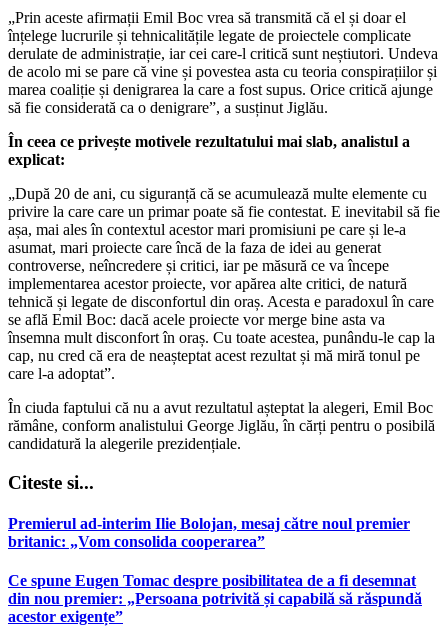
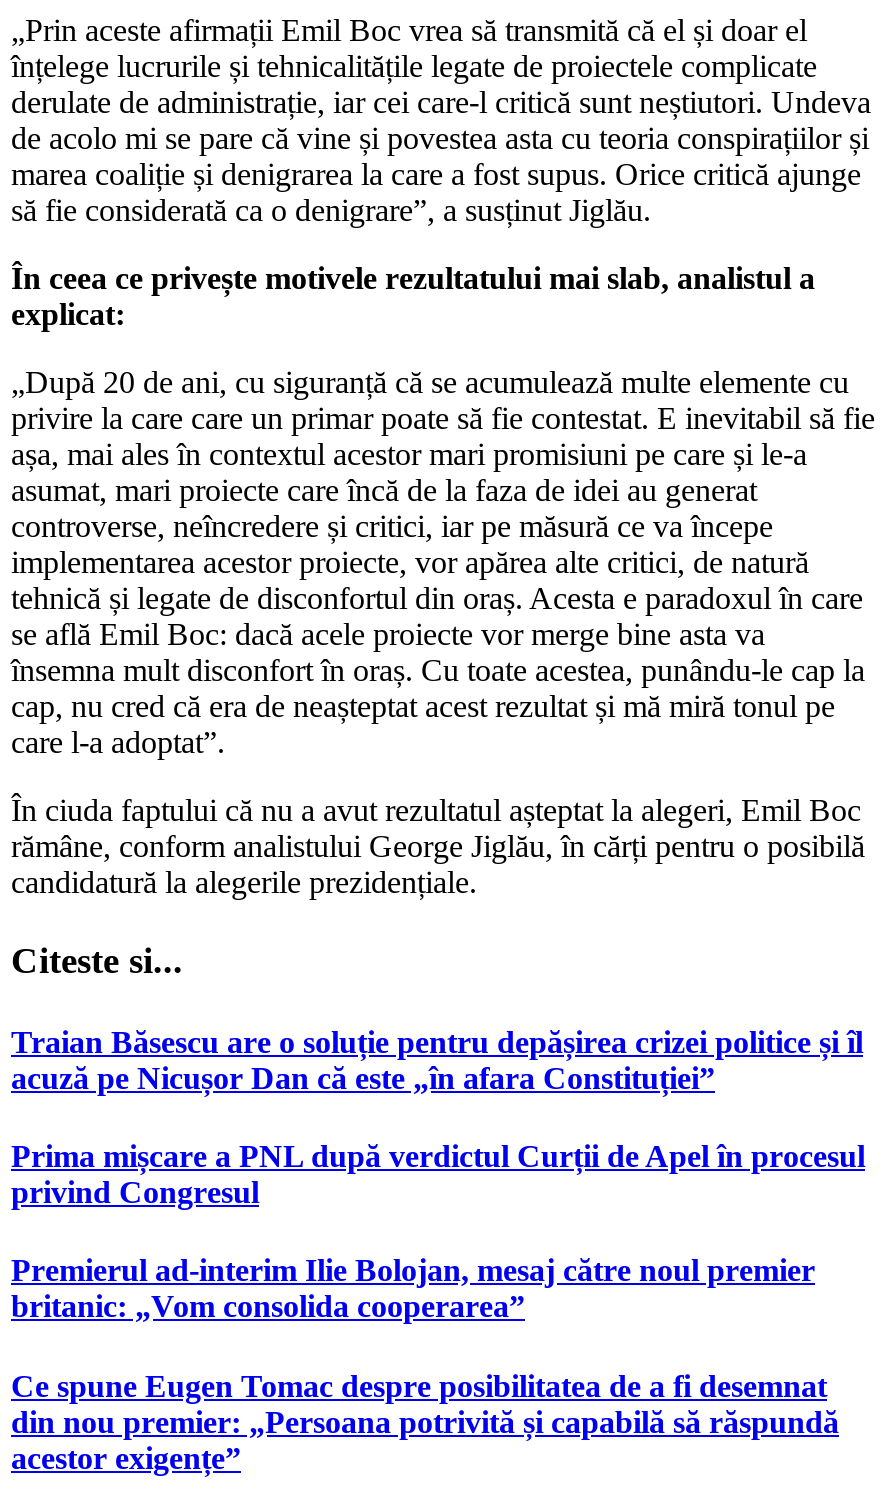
none -> [11,1025,865,1209] Traian Băsescu are o soluție pentru depășirea crizei politice și îl | acuză pe Nicușor Dan că este „în afara Constituției” | Prima mișcare a PNL după verdictul Curții de Apel în procesul | privind Congresul

